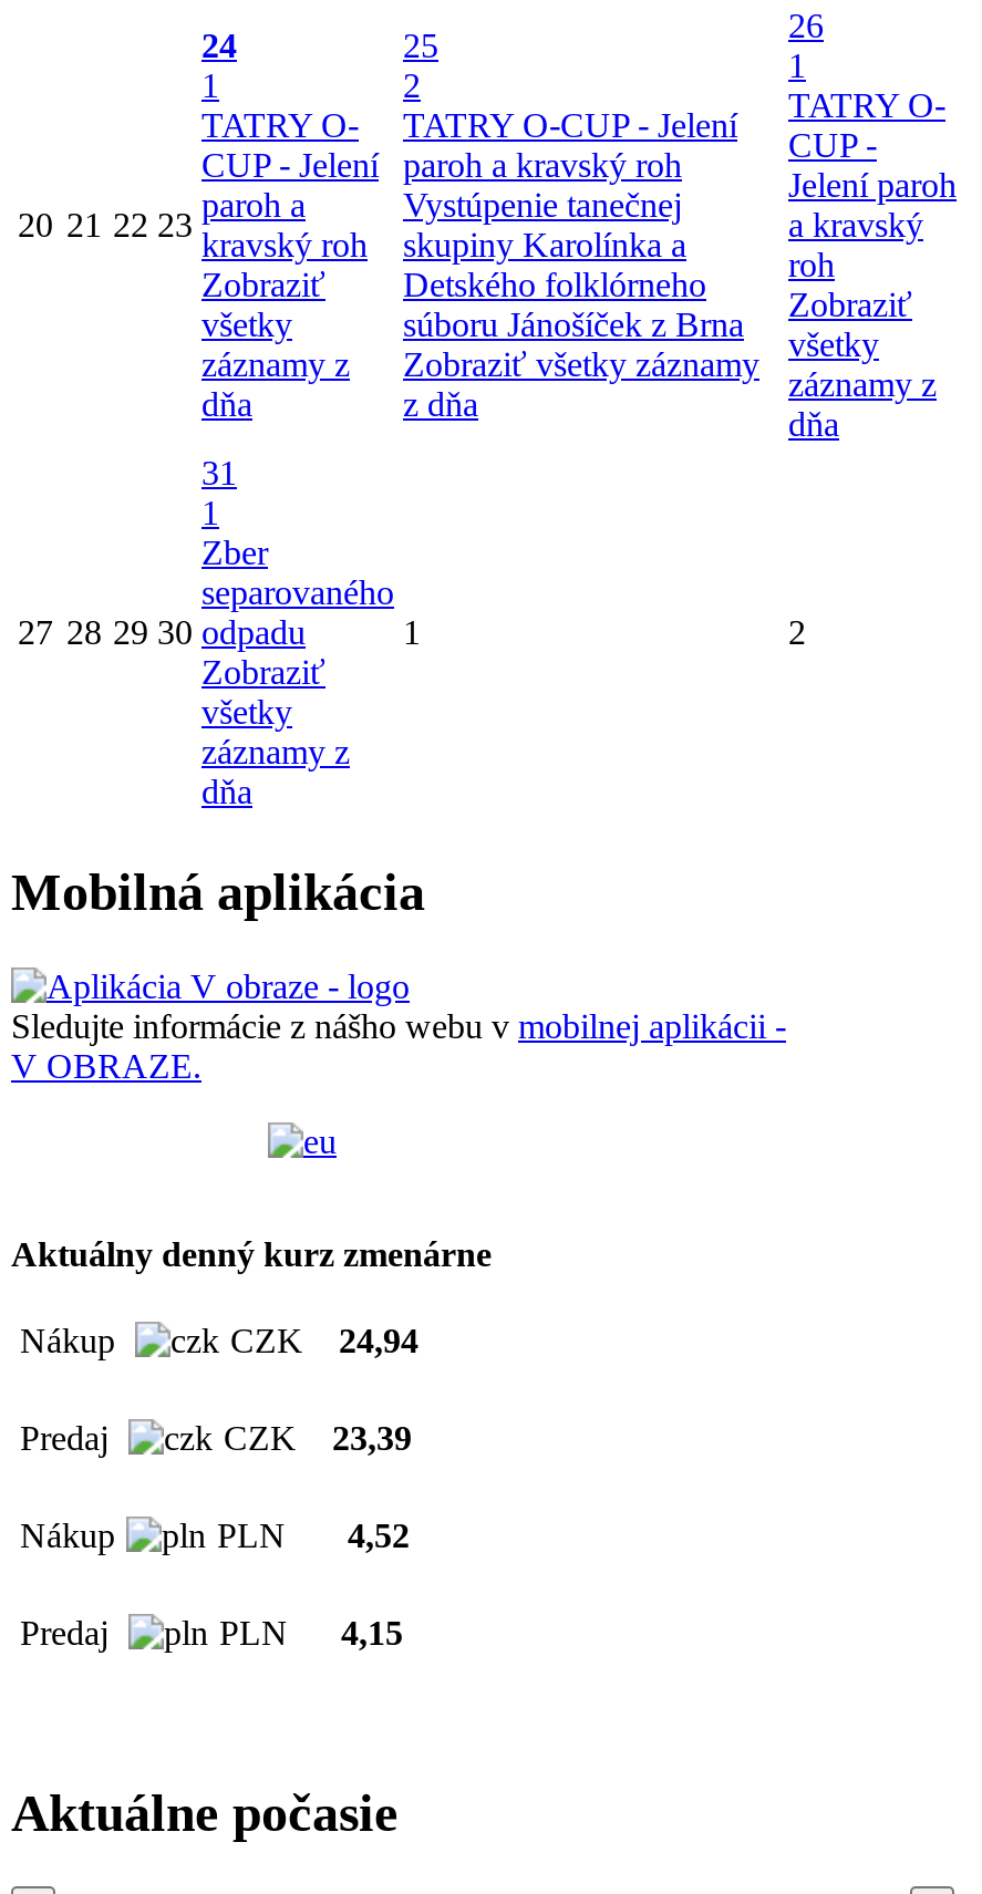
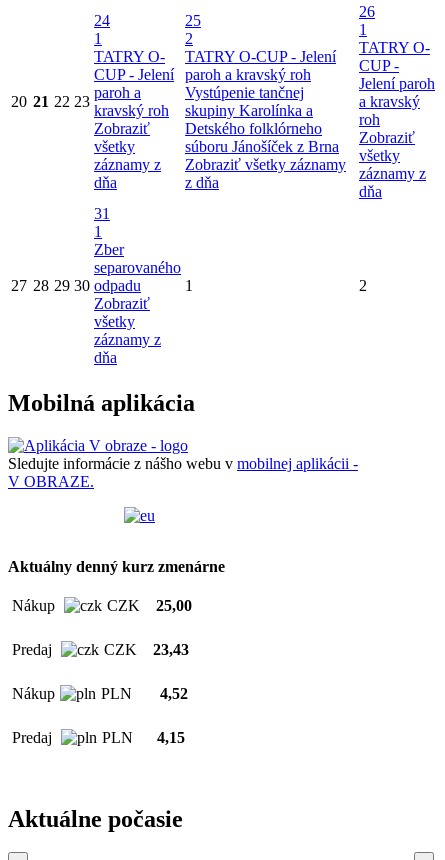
[403,186,682,223] Vystúpenie tanečnej -> [185,84,304,101] Vystúpenie tančnej
[230,1321,418,1359] CZK 24,94 -> [107,597,192,614] CZK 25,00
[224,1418,412,1456] CZK 23,39 -> [104,641,189,658] CZK 23,43

